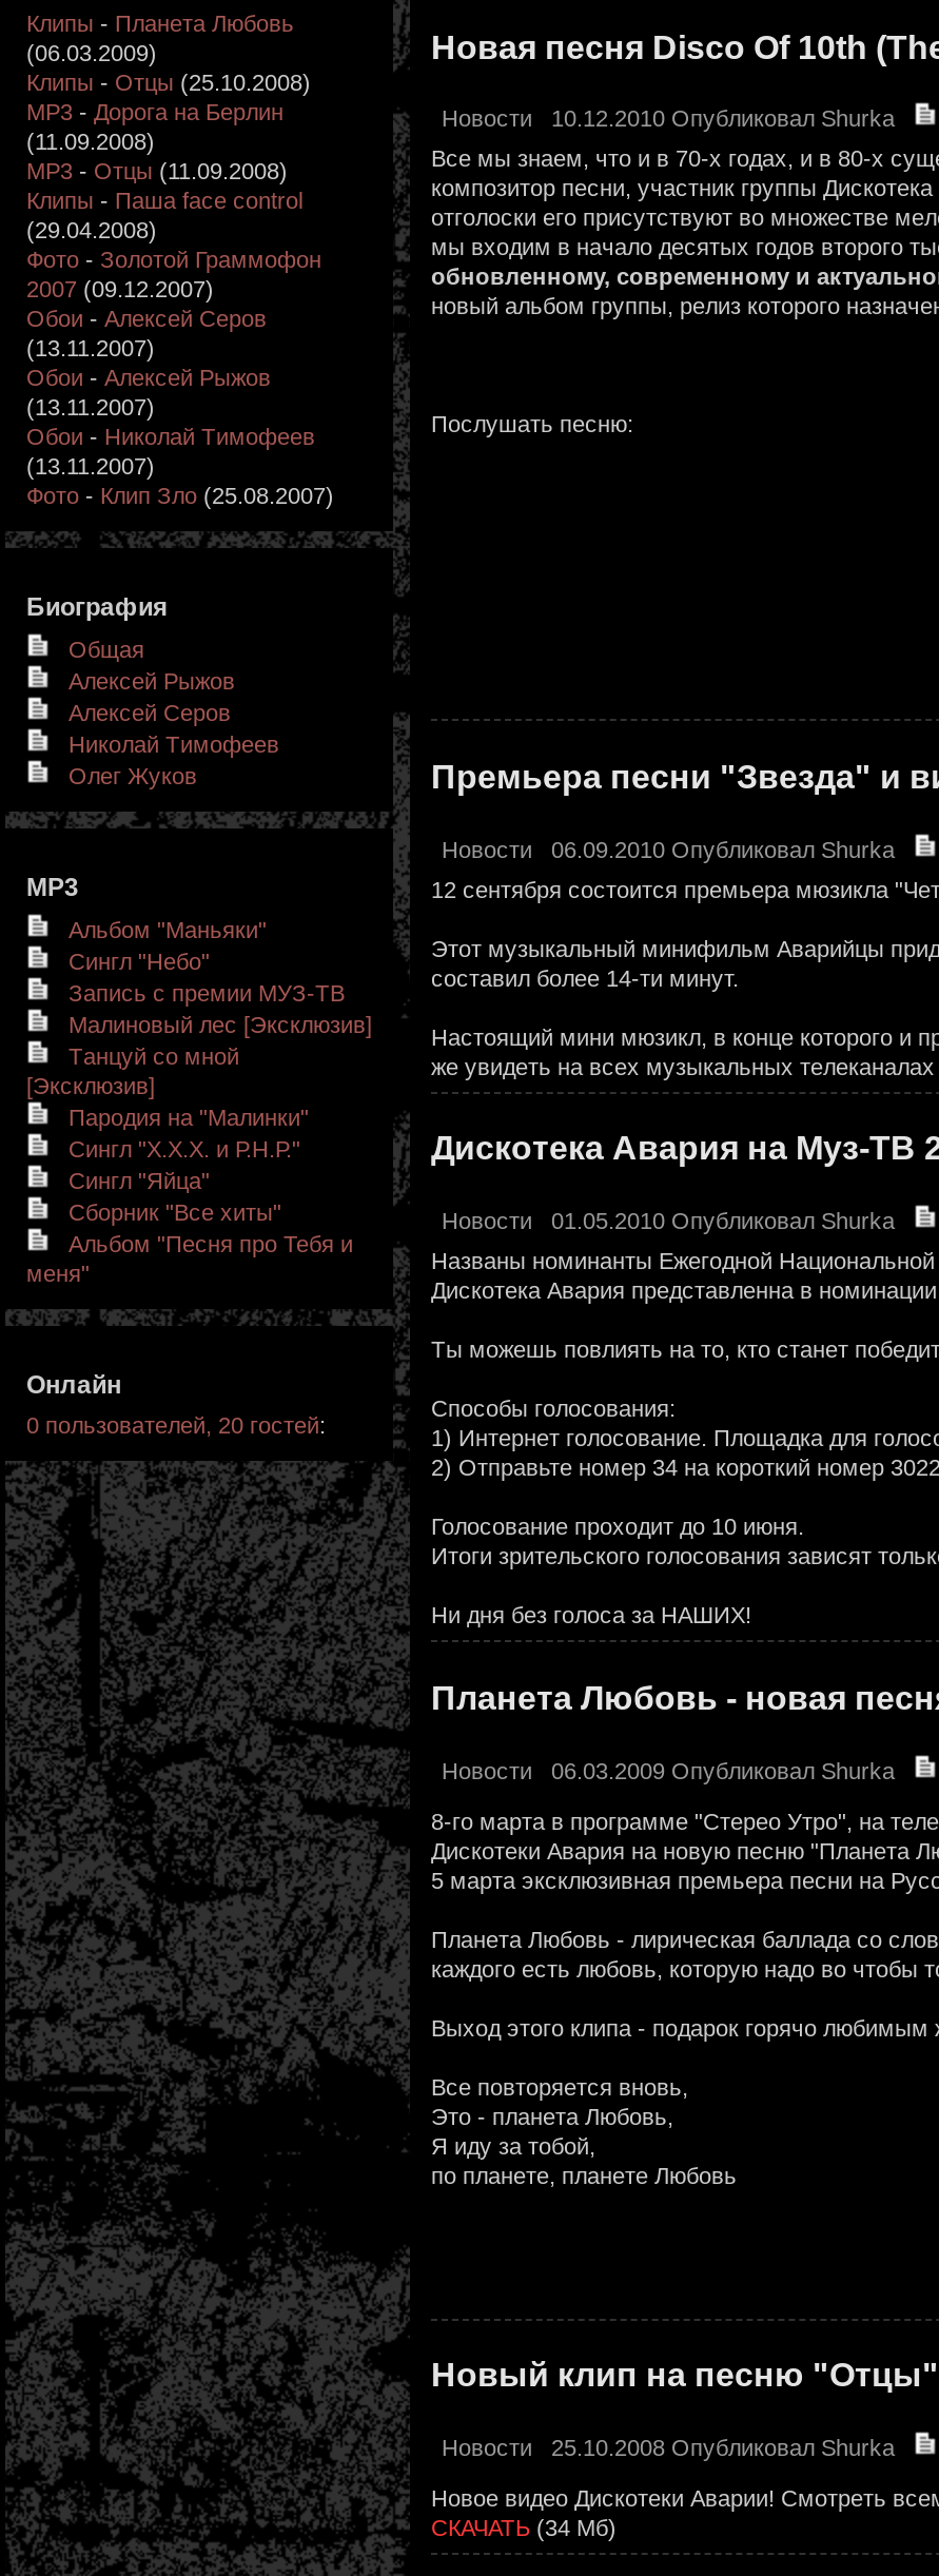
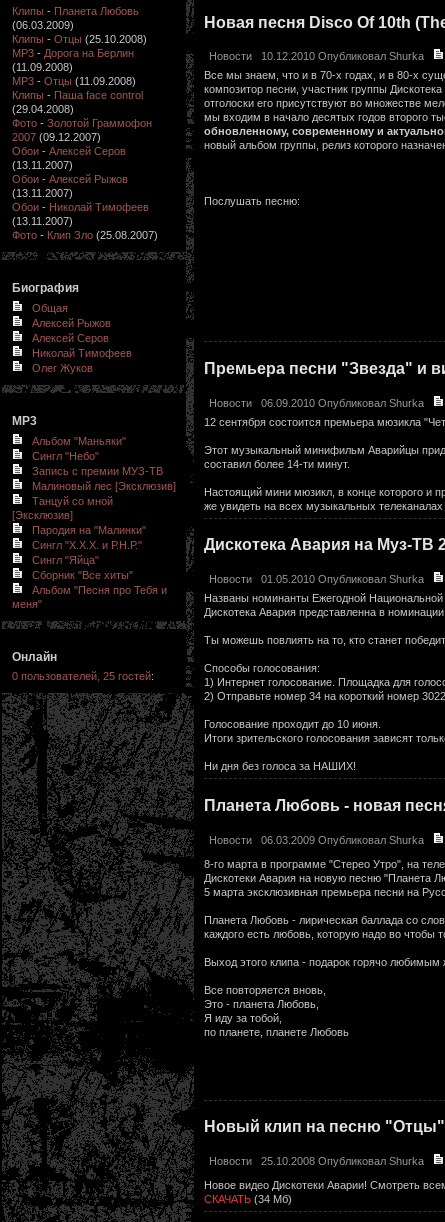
[26,1412,326,1437] 0 пользователей, 20 гостей: -> [12,670,154,682] 0 пользователей, 25 гостей:

